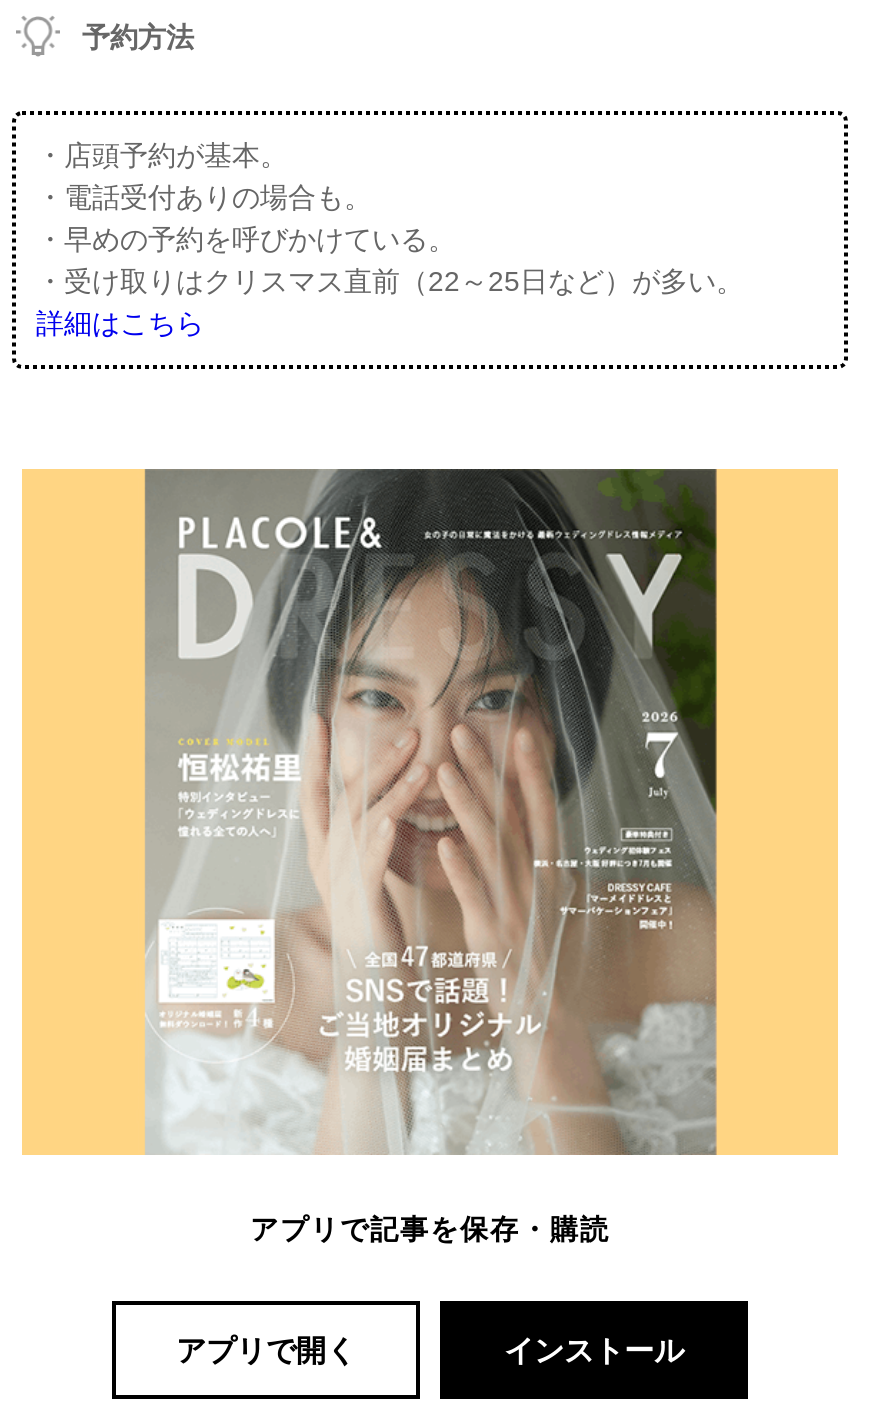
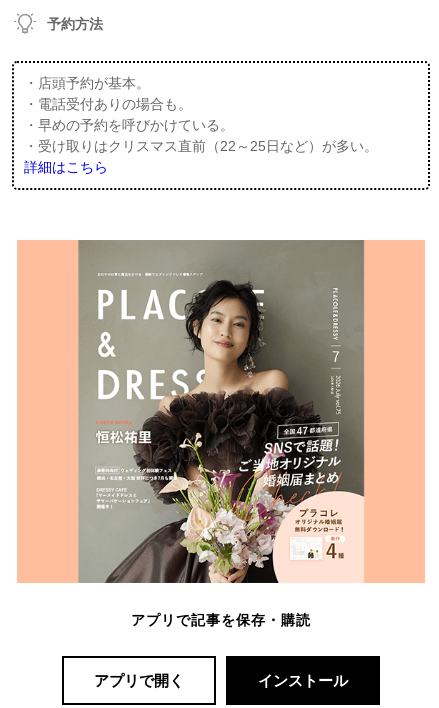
[144,469,718,1157] [image] -> [78,240,366,584] [image]

